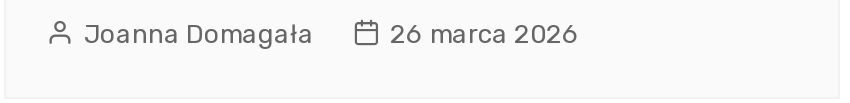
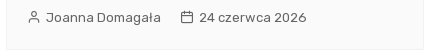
[390,18,580,48] 26 marca 2026 -> [199,10,307,25] 24 czerwca 2026

